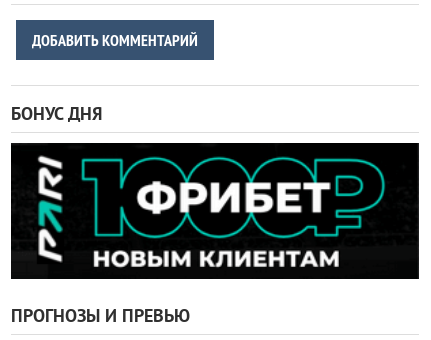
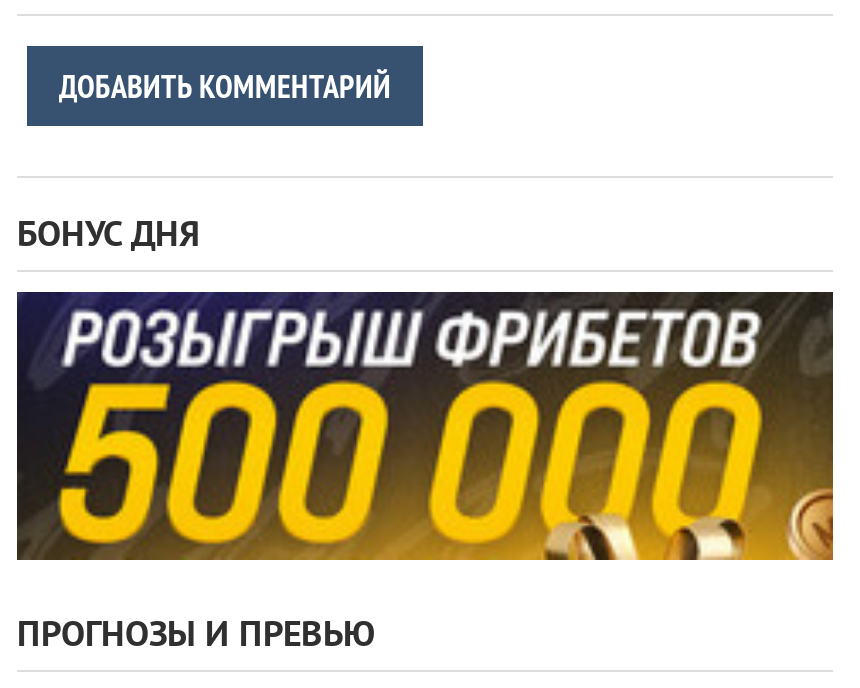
[11,143,420,280] [image] -> [17,292,835,562] [image]

